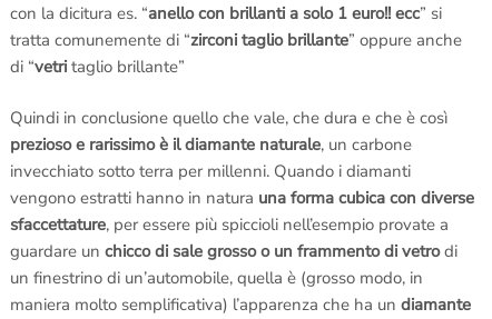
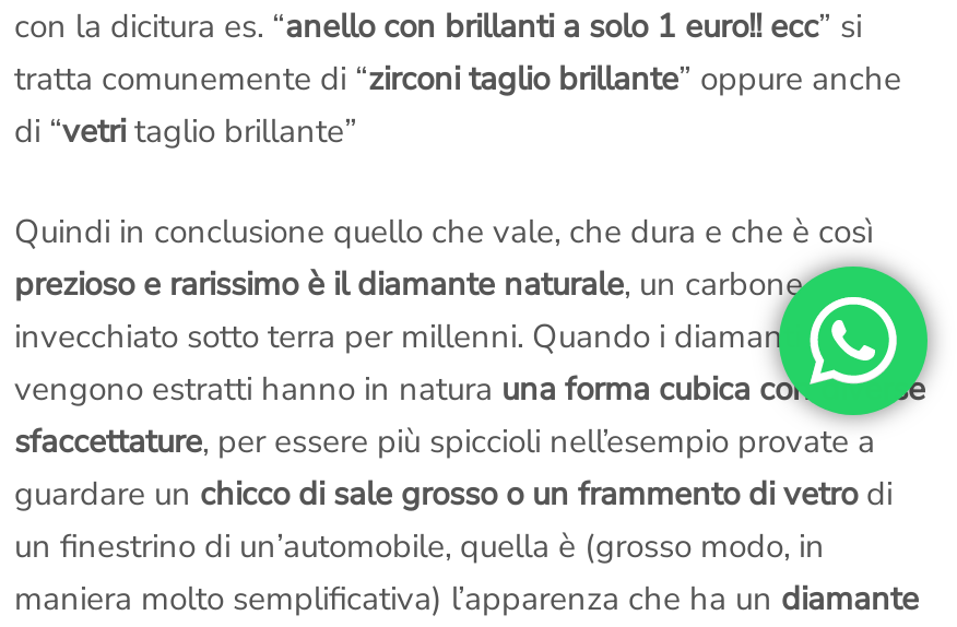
none -> [810,260,936,363] [image]

